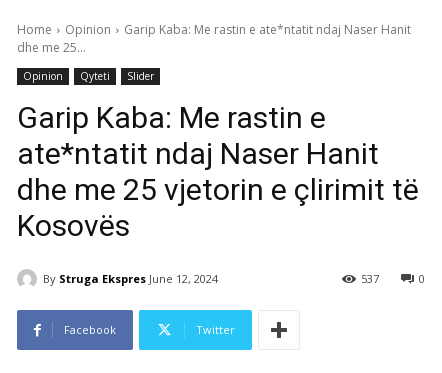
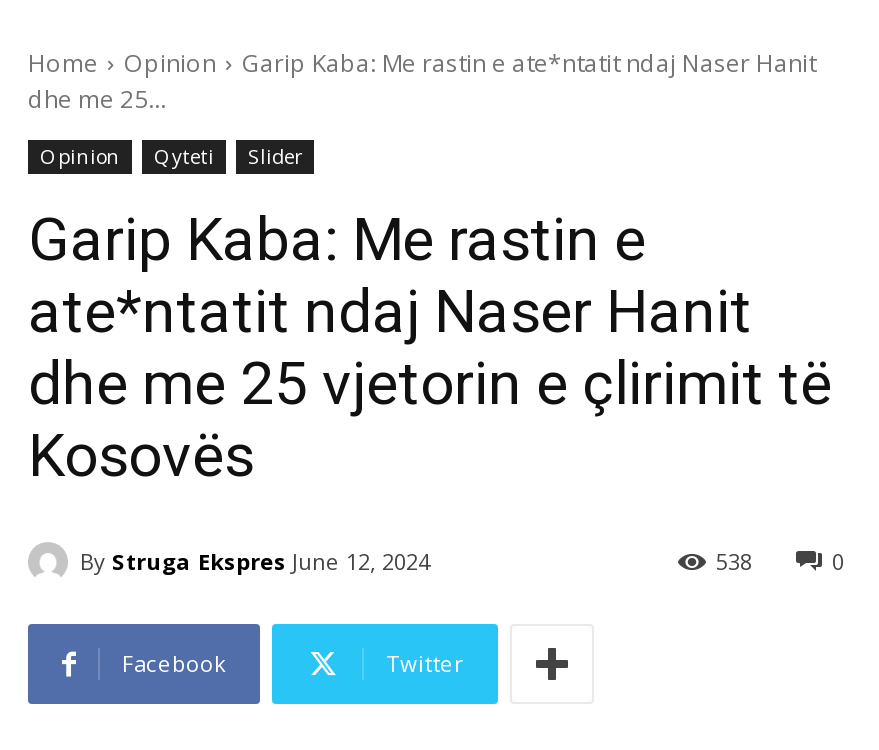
[361,271,379,286] 537 -> [716,546,752,576] 538

